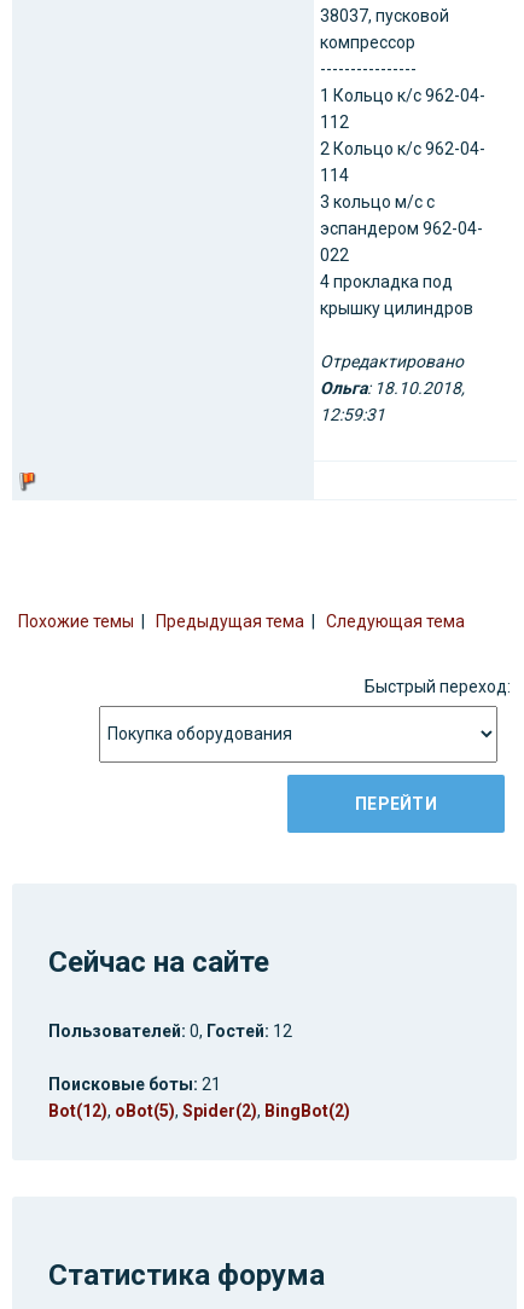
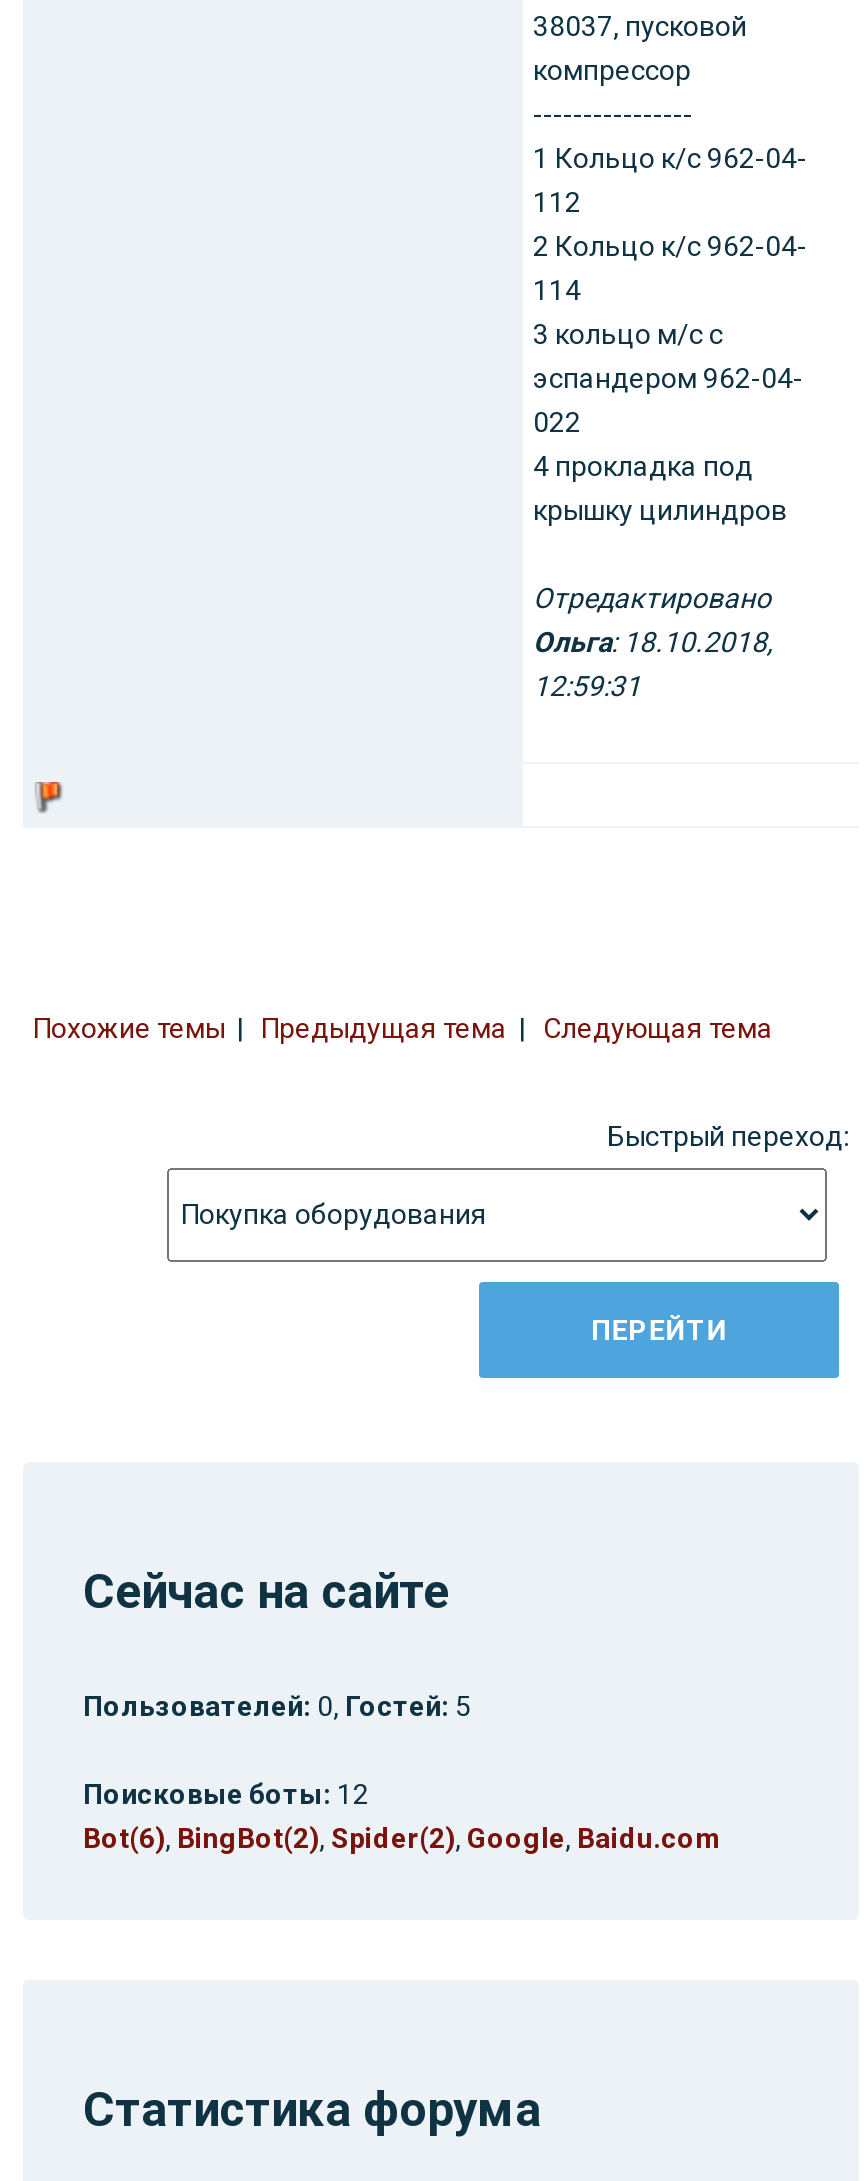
[48,1021,292,1040] Пользователей: 0, Гостей: 12 -> [83,1689,471,1721] Пользователей: 0, Гостей: 5
[48,1074,350,1120] Поисковые боты: 21 | Bot(12), oBot(5), Spider(2), BingBot(2) -> [83,1777,721,1853] Поисковые боты: 12 | Bot(6), BingBot(2), Spider(2), Google, Baidu.com

